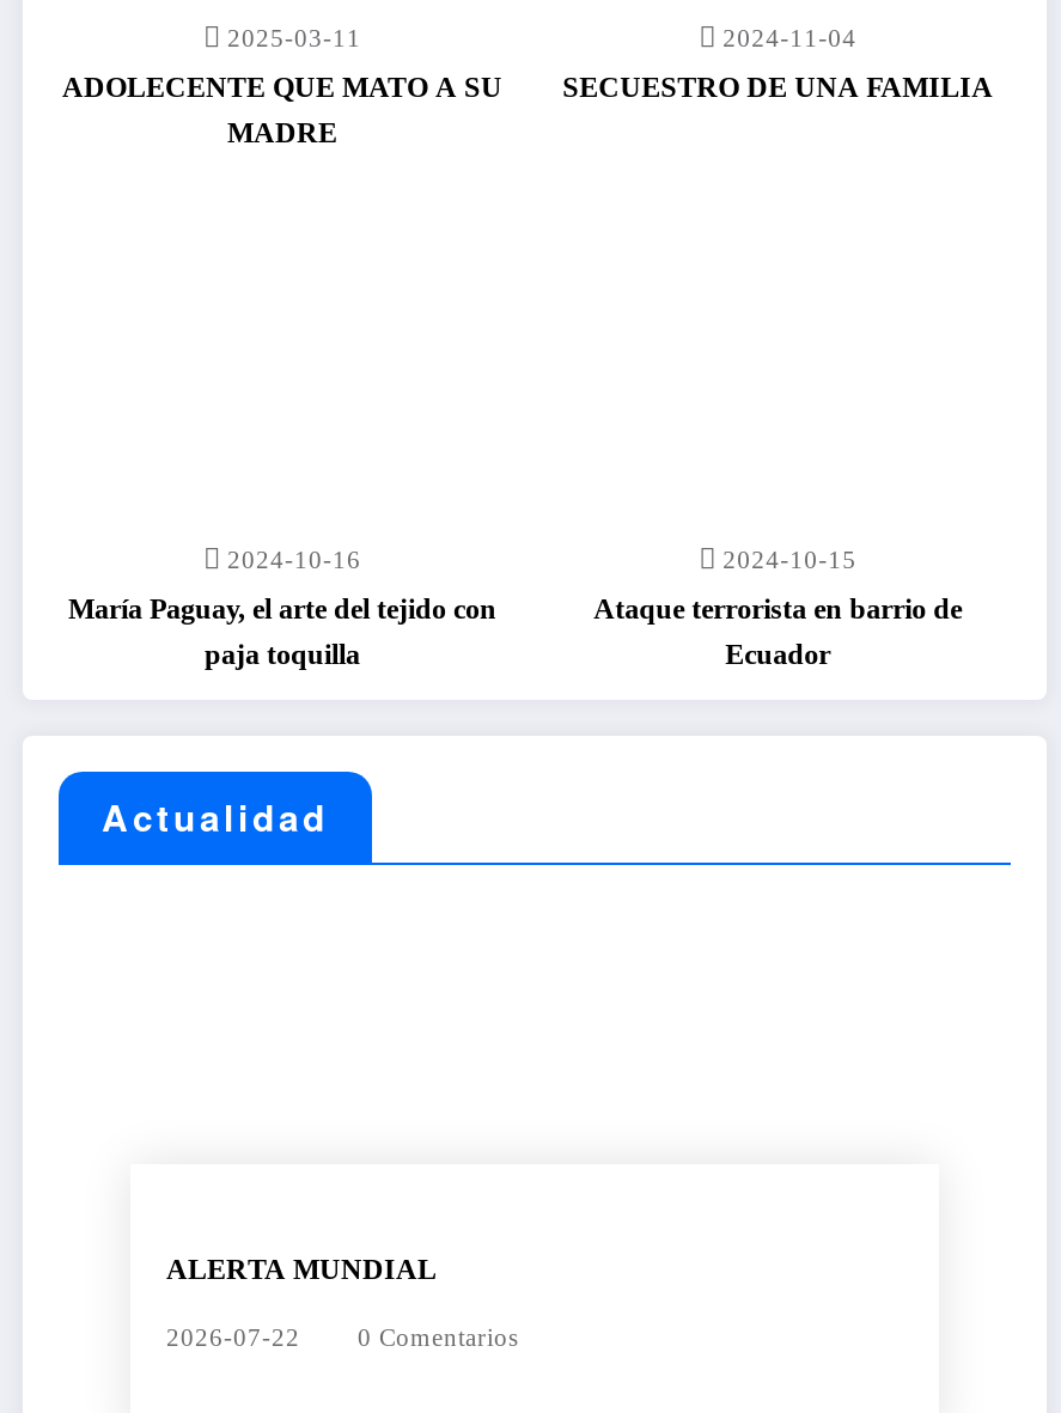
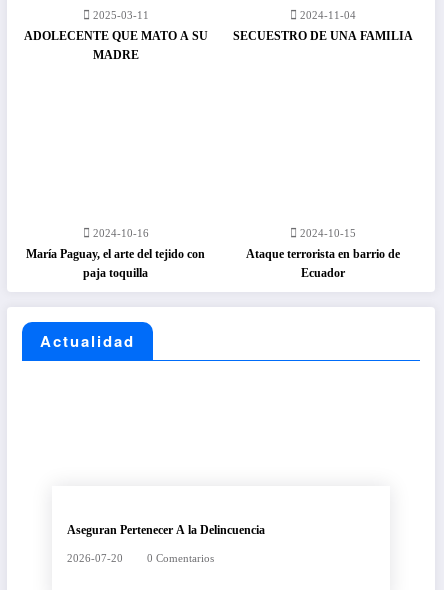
[166,1252,437,1286] ALERTA MUNDIAL -> [67,523,265,537] Aseguran Pertenecer A la Delincuencia
[166,1324,300,1351] 2026-07-22 -> [67,553,123,564] 2026-07-20

